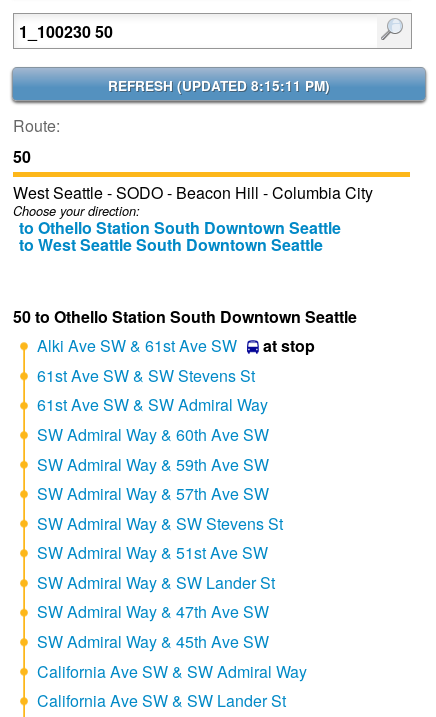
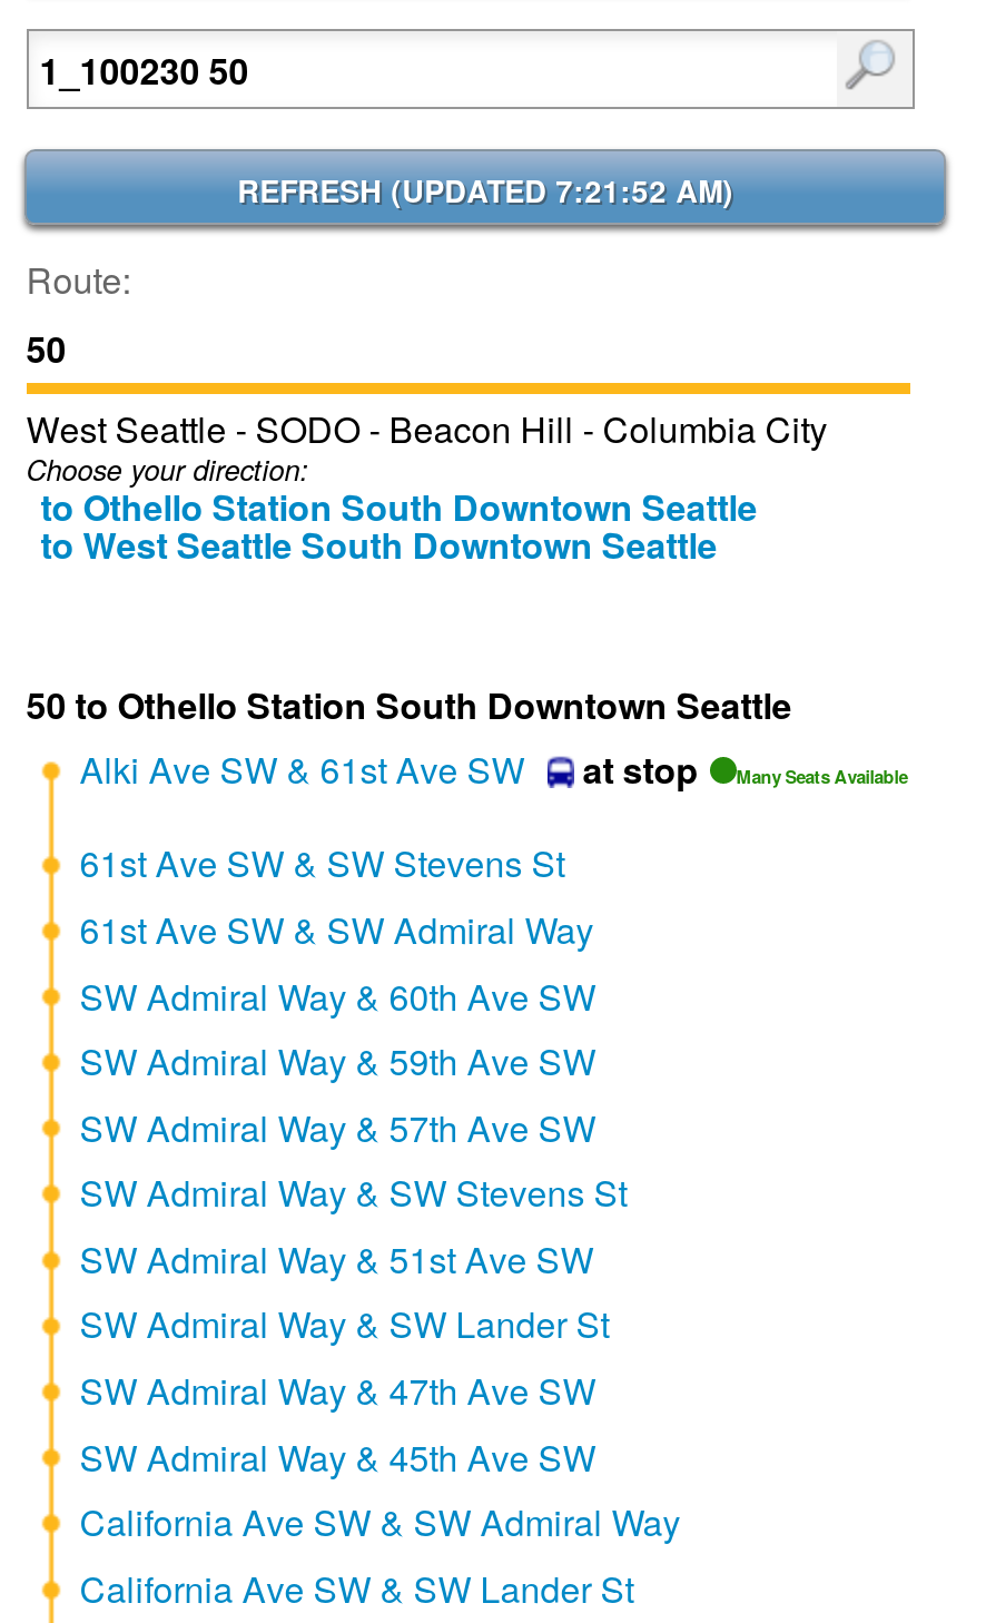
[108,76,330,95] REFRESH (UPDATED 8:15:11 PM) -> [237,169,734,211] REFRESH (UPDATED 7:21:52 AM)
none -> [736,764,908,788] Many Seats Available

